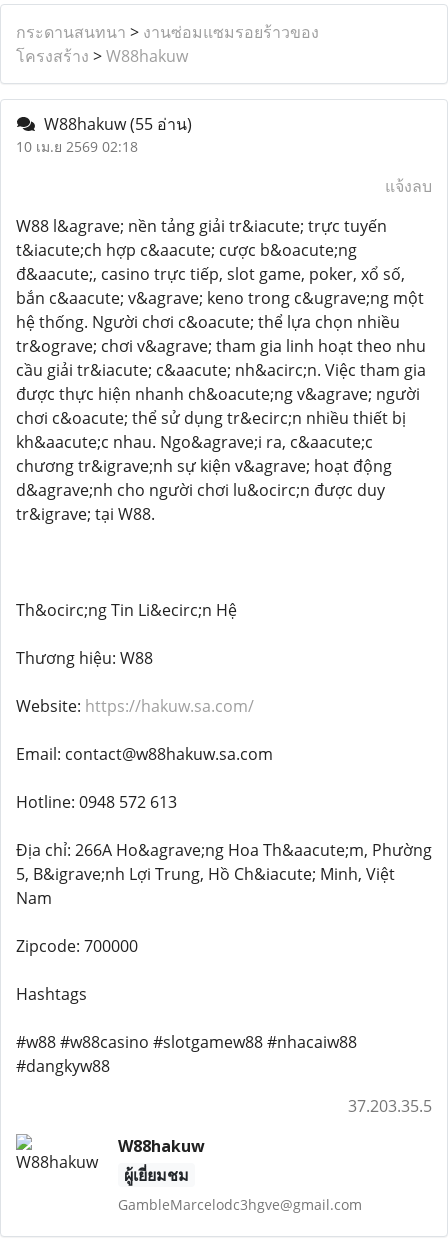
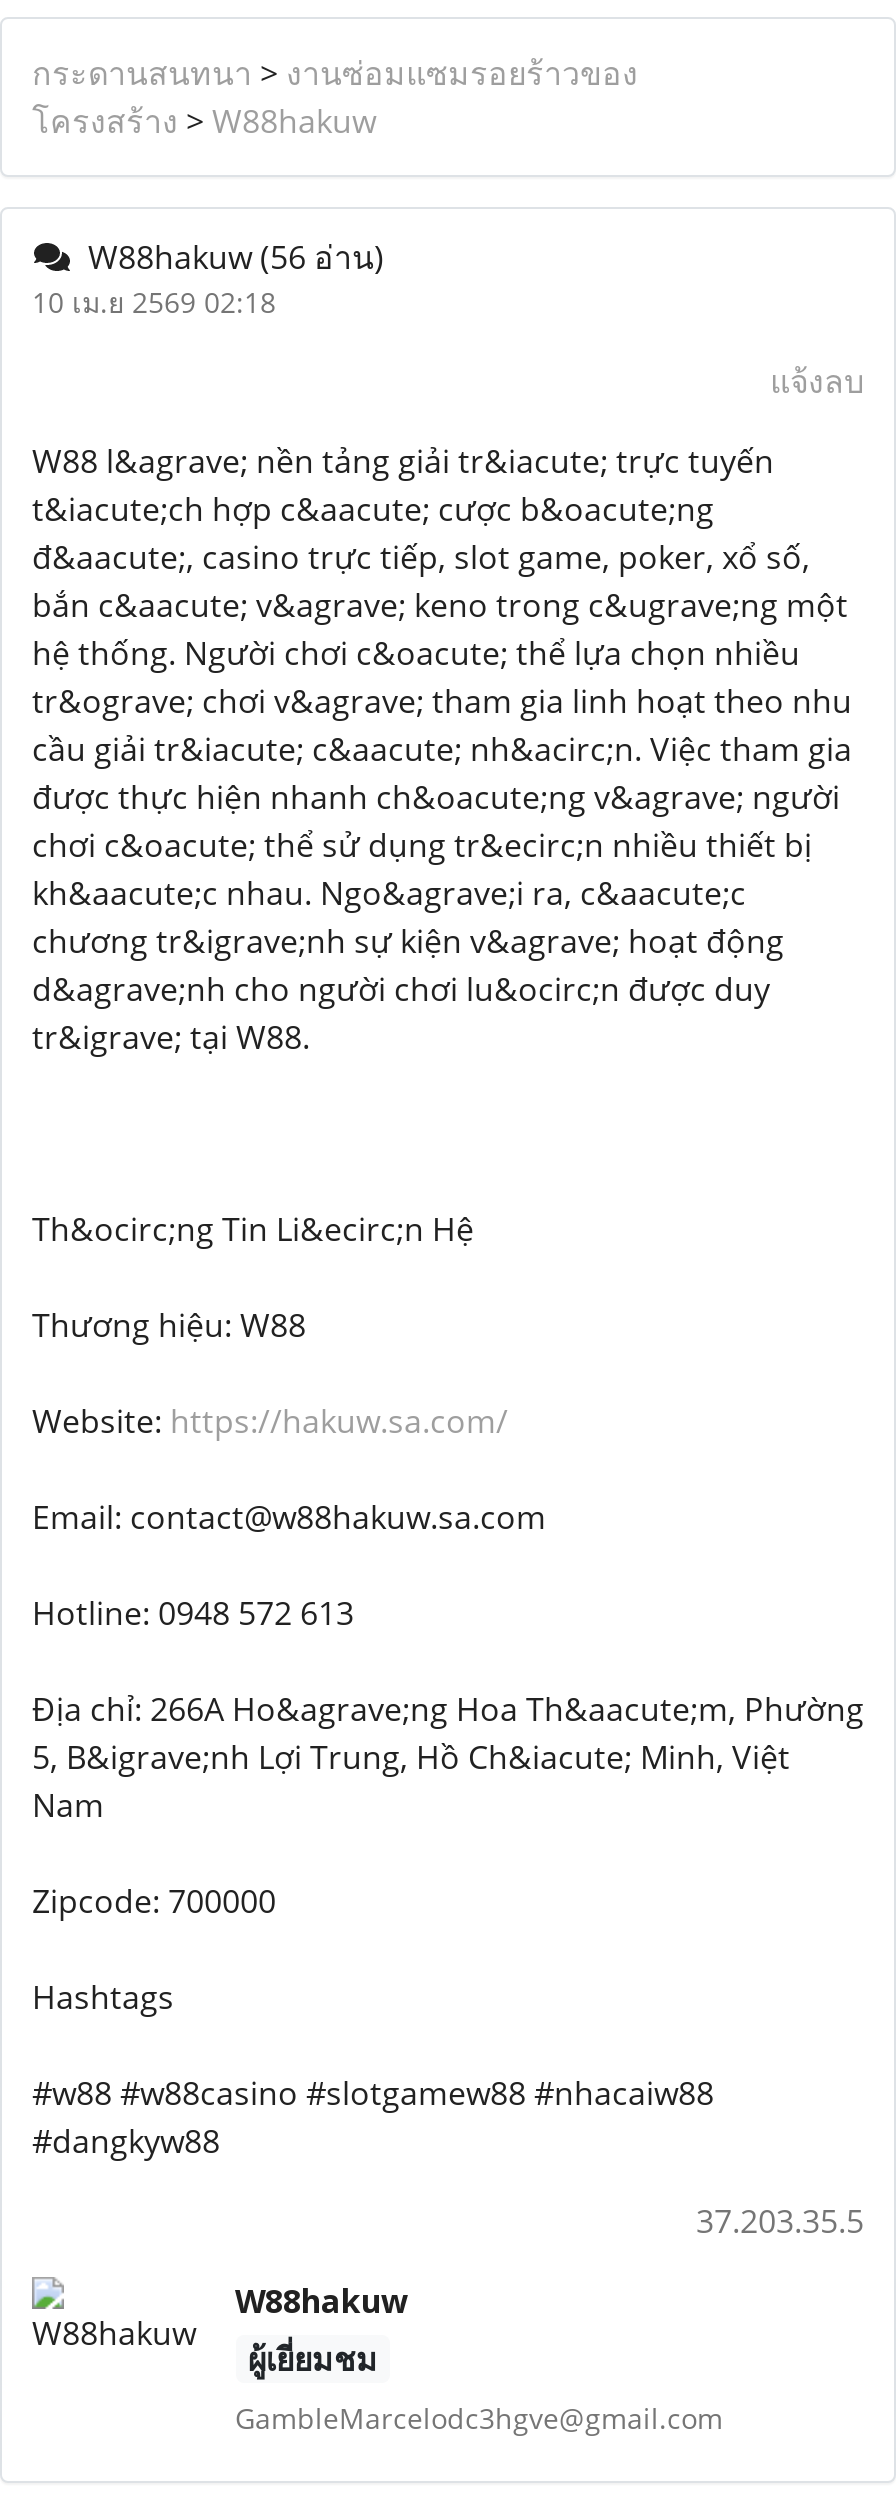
[36,113,192,135] W88hakuw (55 อ่าน) -> [72,235,384,279] W88hakuw (56 อ่าน)

